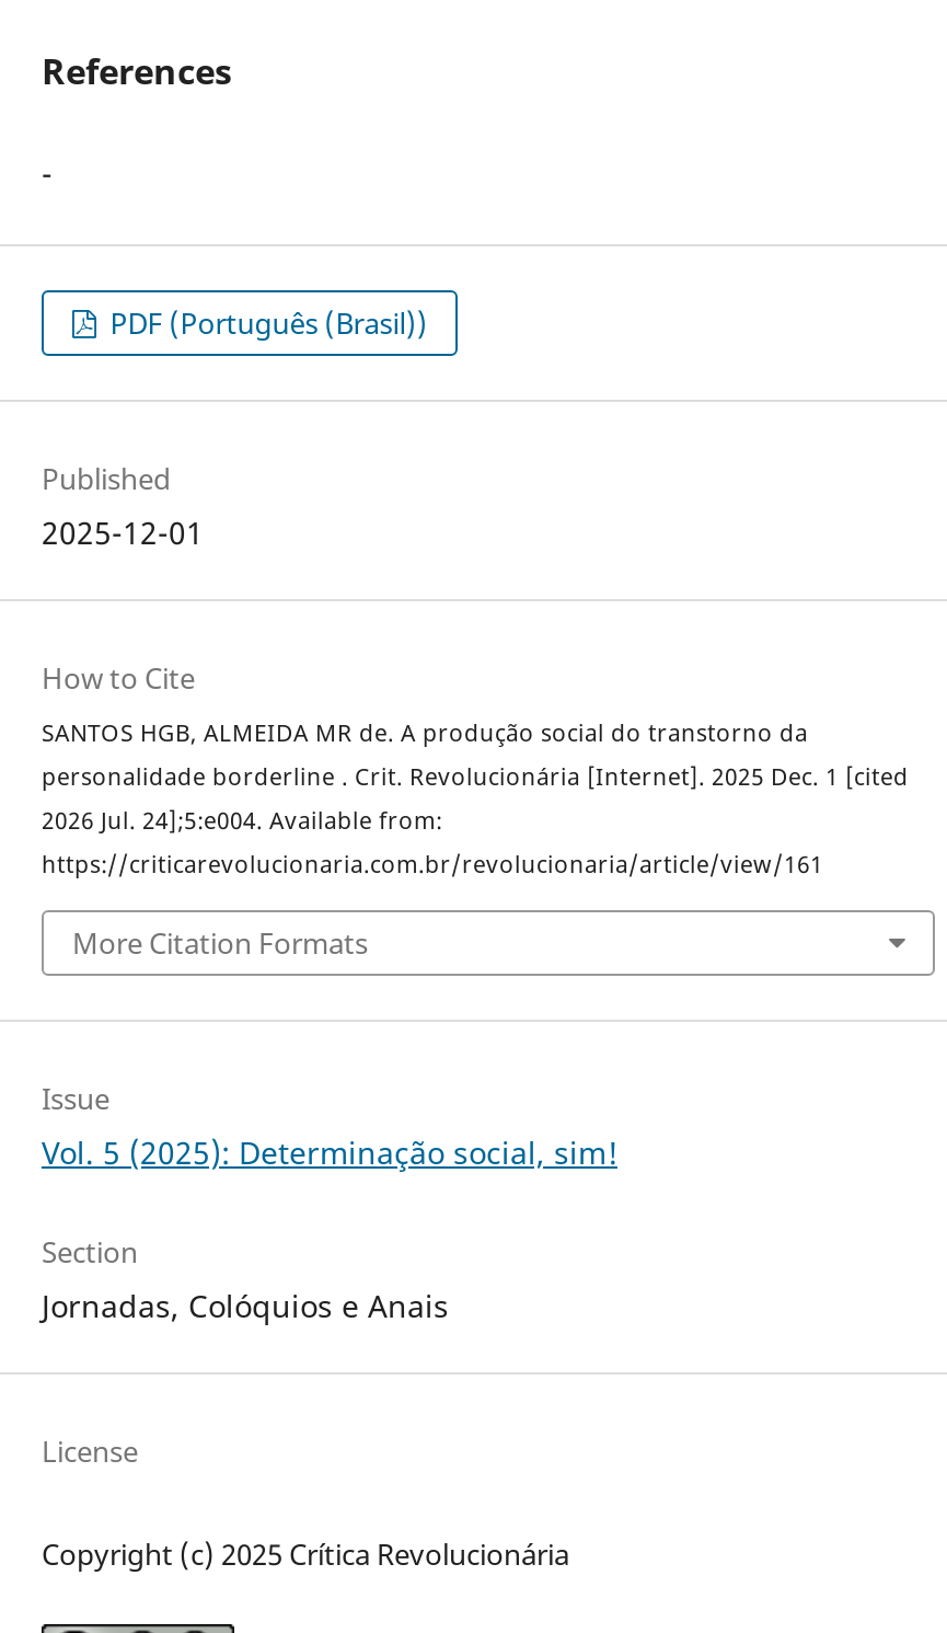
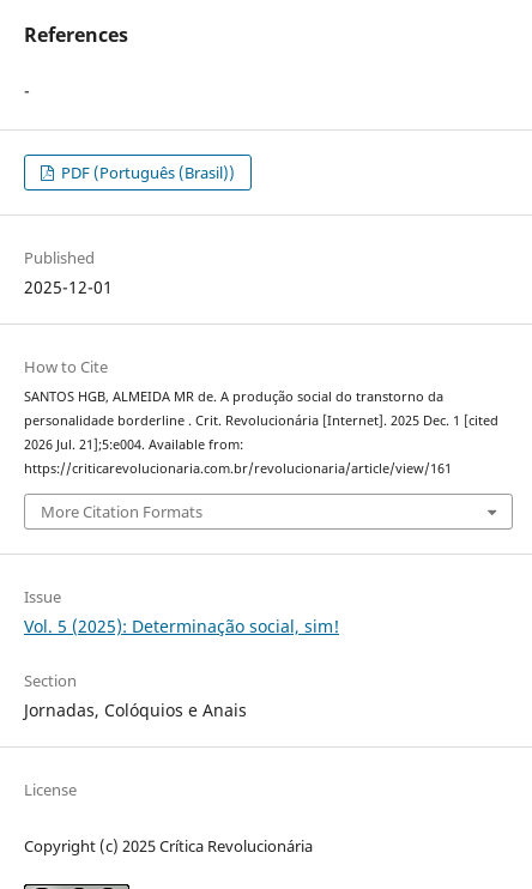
[42,805,442,836] 2026 Jul. 24];5:e004. Available from: -> [24,436,243,453] 2026 Jul. 21];5:e004. Available from:

